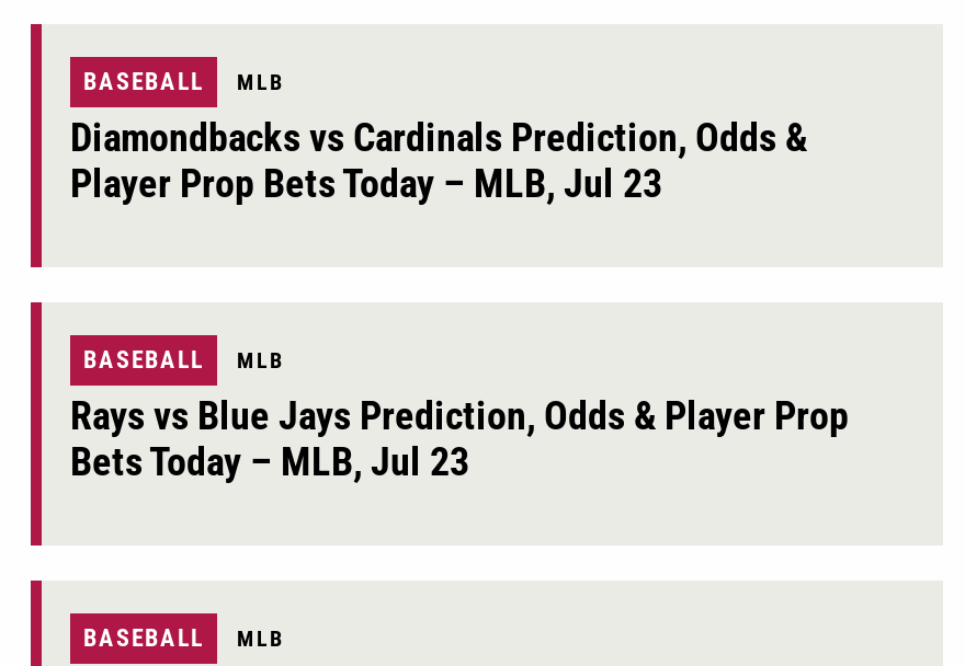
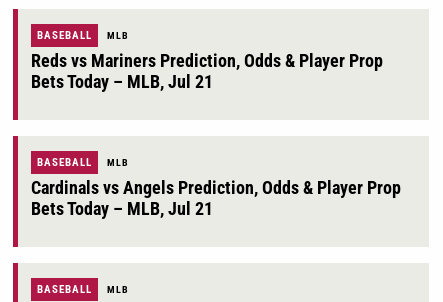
[70,114,807,206] Diamondbacks vs Cardinals Prediction, Odds & | Player Prop Bets Today – MLB, Jul 23 -> [31,50,383,92] Reds vs Mariners Prediction, Odds & Player Prop | Bets Today – MLB, Jul 21
[70,392,849,484] Rays vs Blue Jays Prediction, Odds & Player Prop | Bets Today – MLB, Jul 23 -> [31,177,401,219] Cardinals vs Angels Prediction, Odds & Player Prop | Bets Today – MLB, Jul 21

